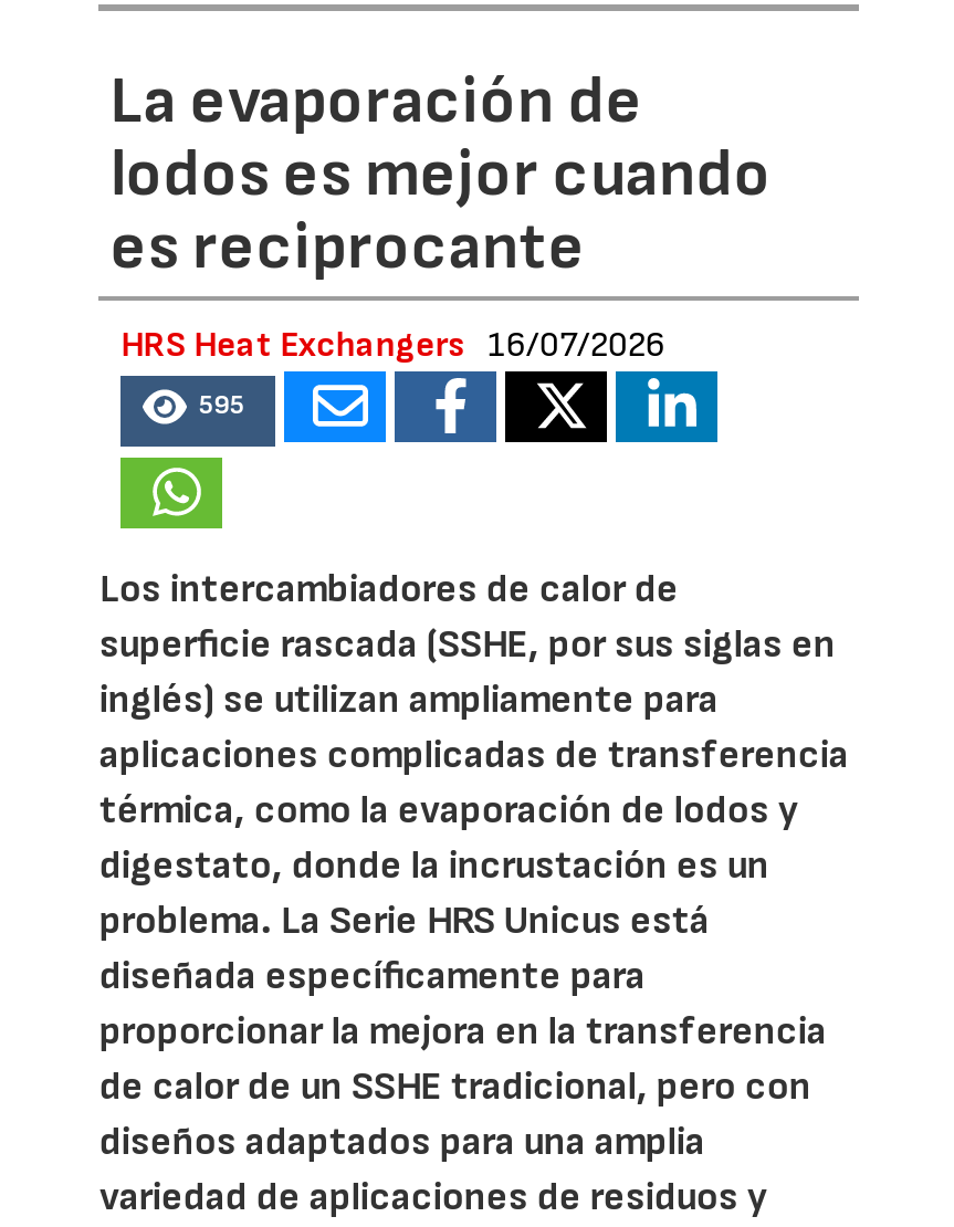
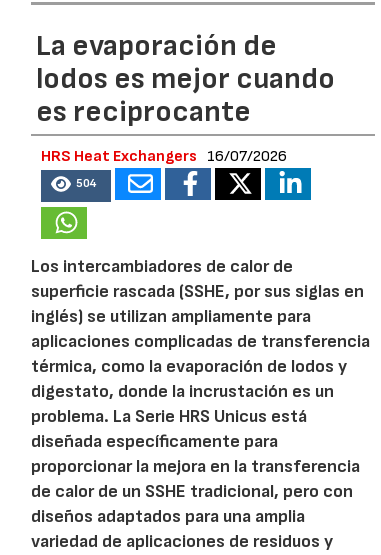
[199,390,245,423] 595 -> [76,176,97,191] 504

